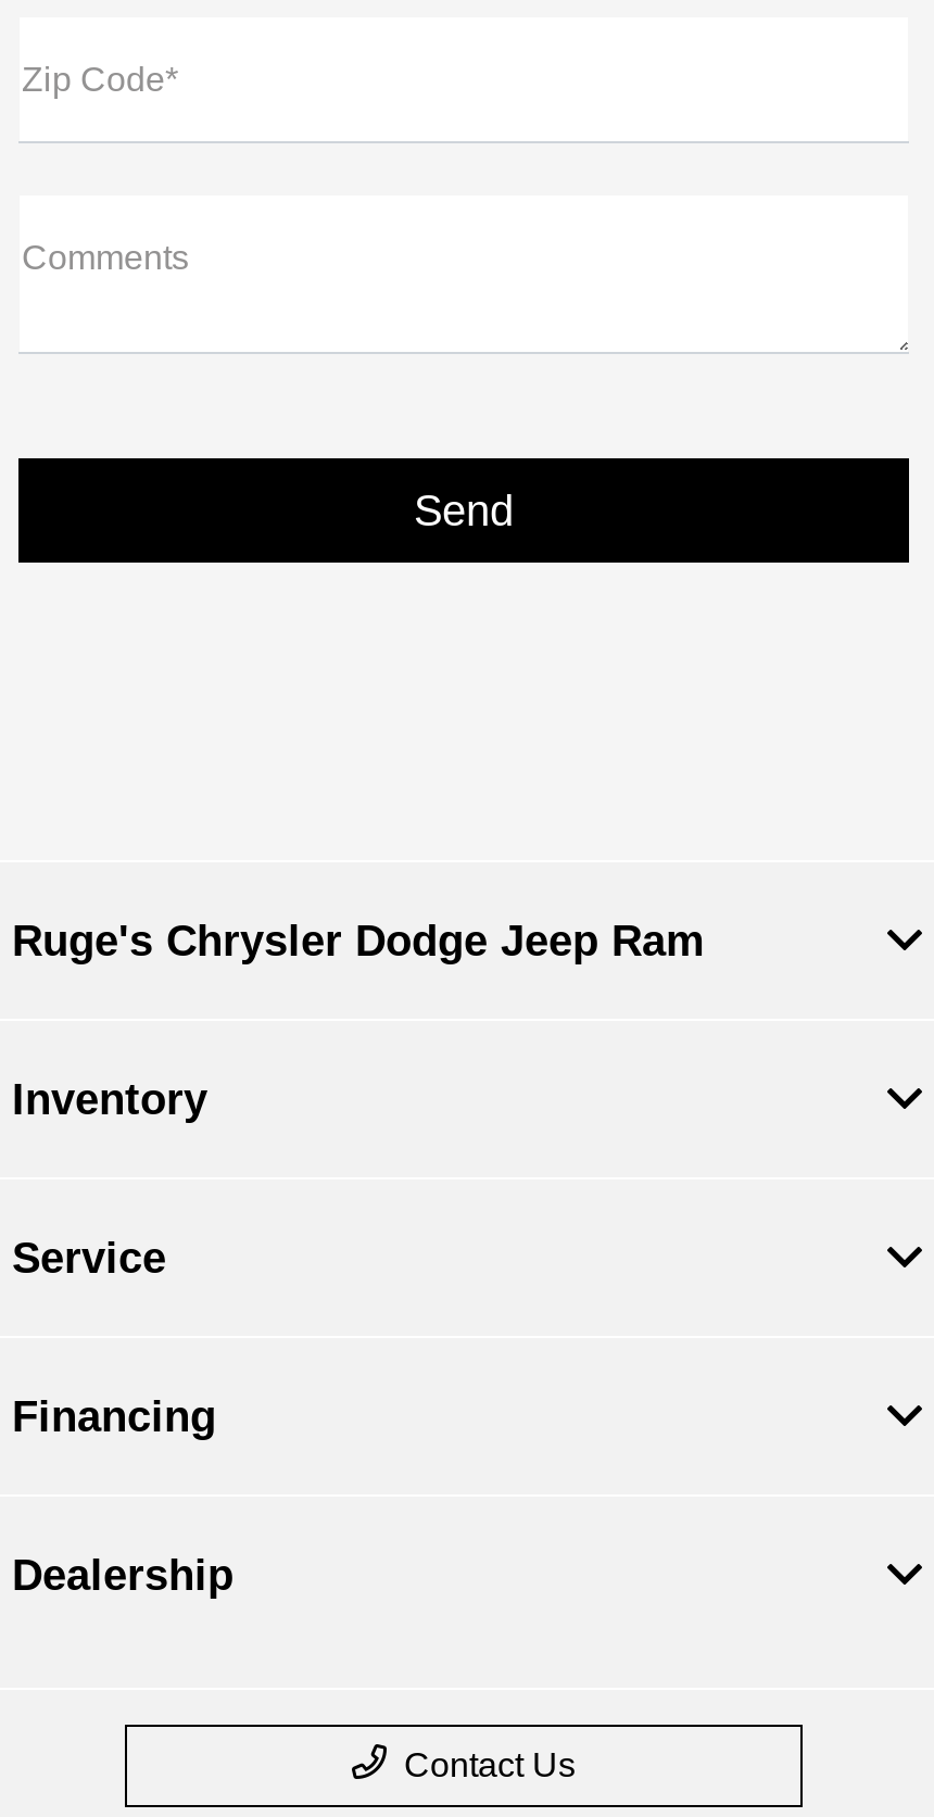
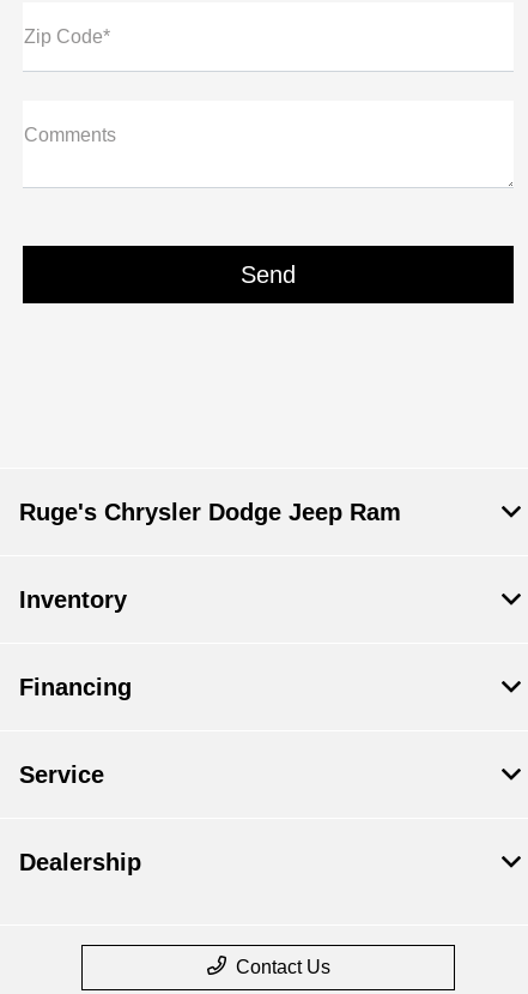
moved [12,1234,166,1281] -> [19,761,104,788]: Service
moved [12,1392,216,1440] -> [19,674,132,700]: Financing

